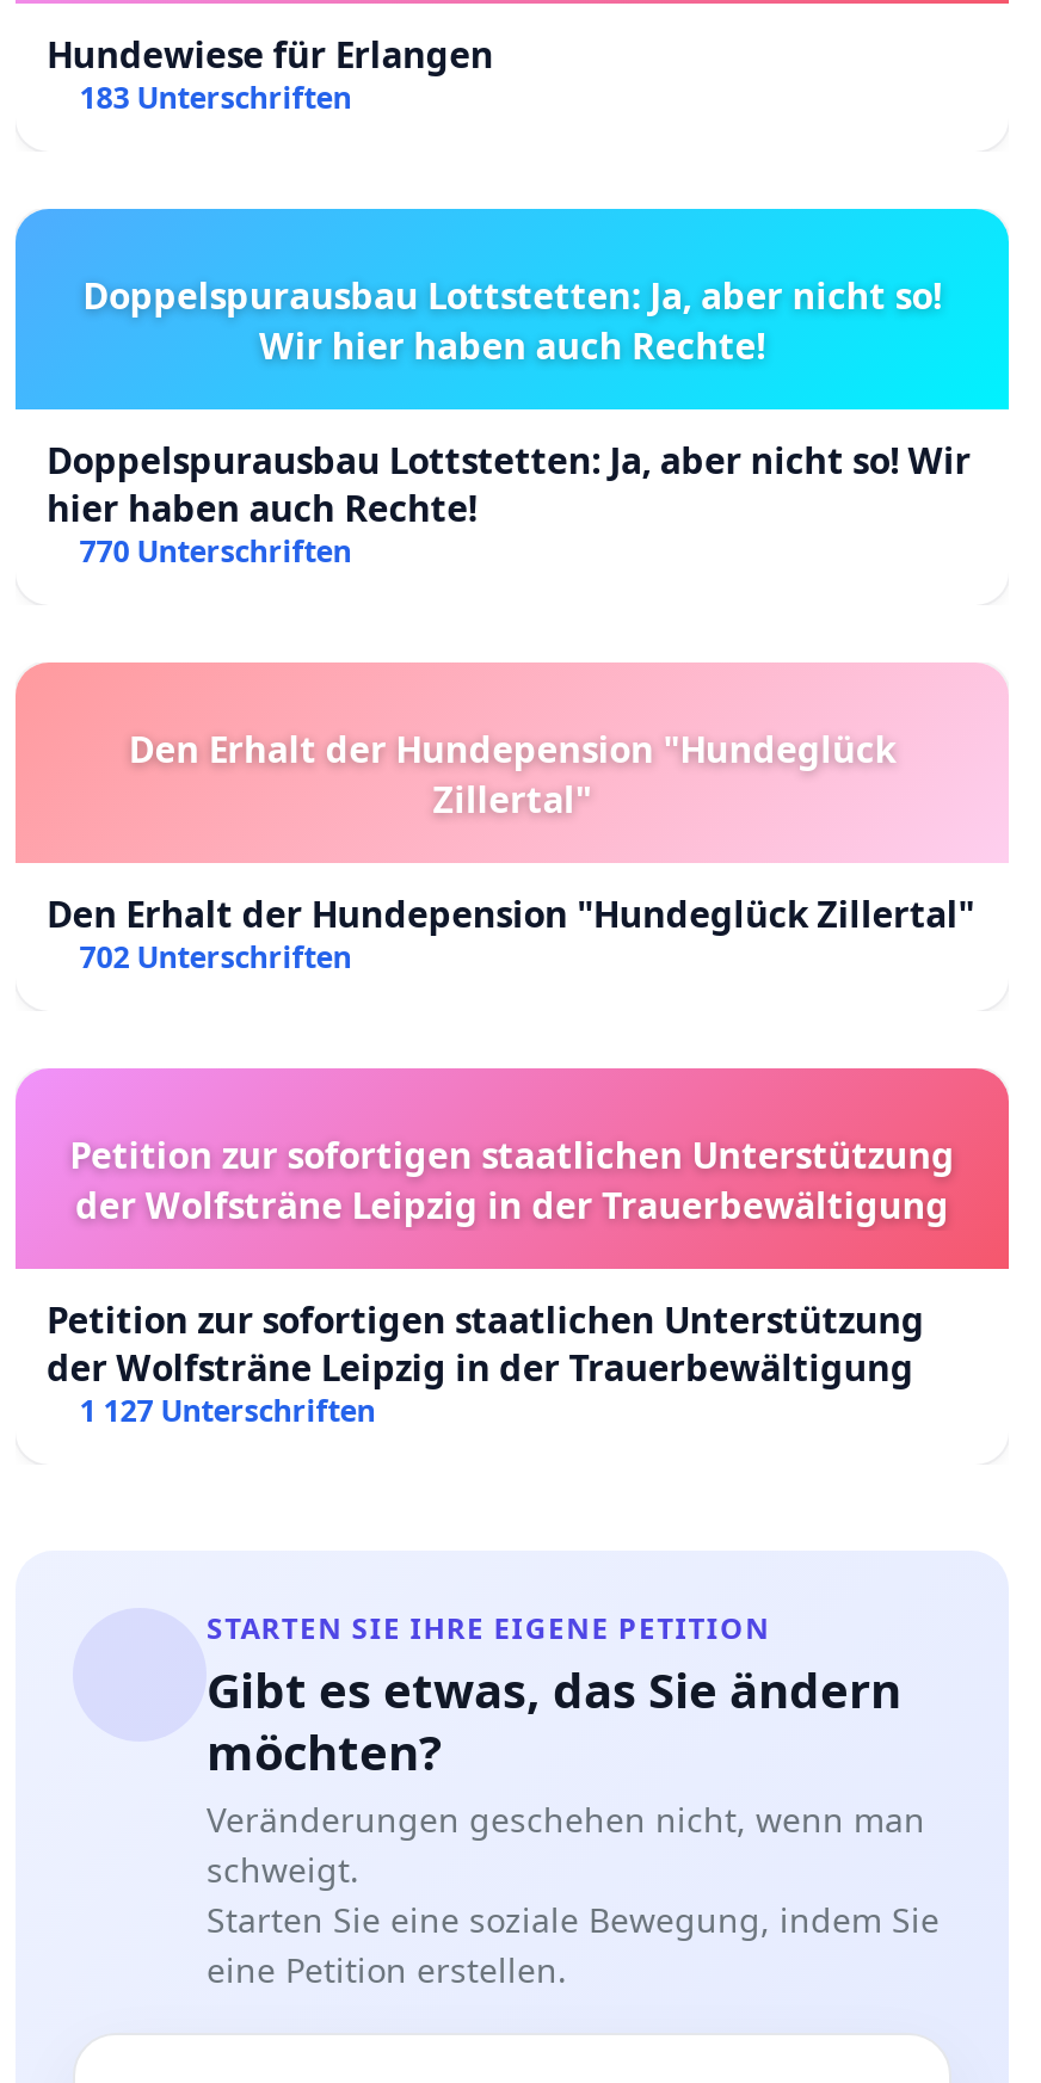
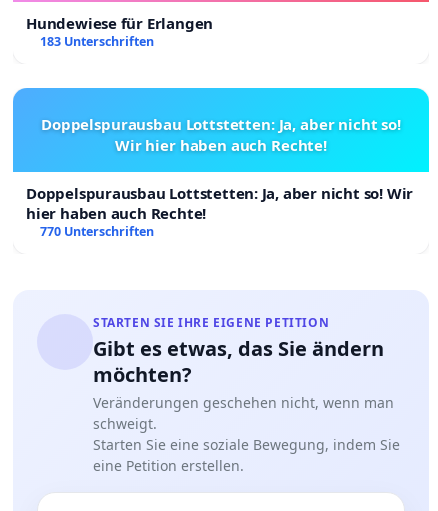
[16,660,1006,978] [image] | Den Erhalt der Hundepension "Hundeglück | Zillertal" | Den Erhalt der Hundepension "Hundeglück Zillertal" | 702 Unterschriften -> none
[16,1066,1011,1432] [image] | Petition zur sofortigen staatlichen Unterstützung | der Wolfsträne Leipzig in der Trauerbewältigung | Petition zur sofortigen staatlichen Unterstützung | der Wolfsträne Leipzig in der Trauerbewältigung | 1 127 Unterschriften -> none

